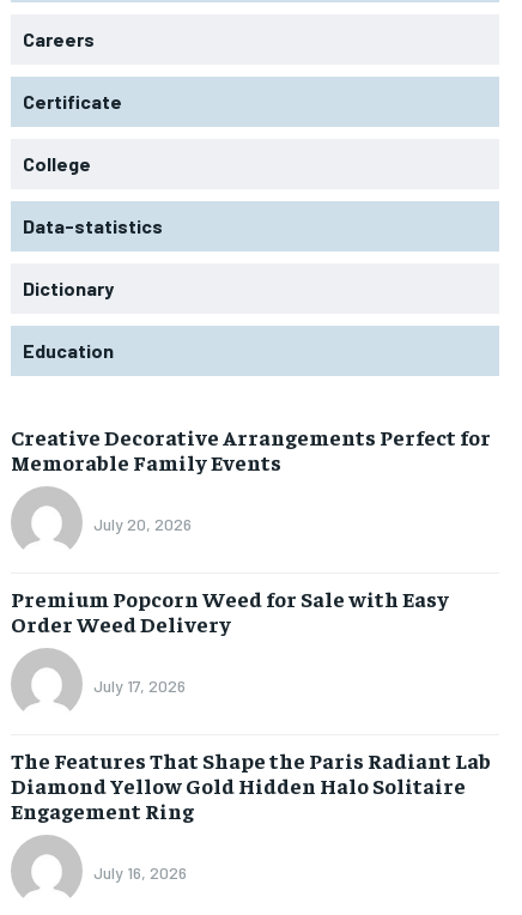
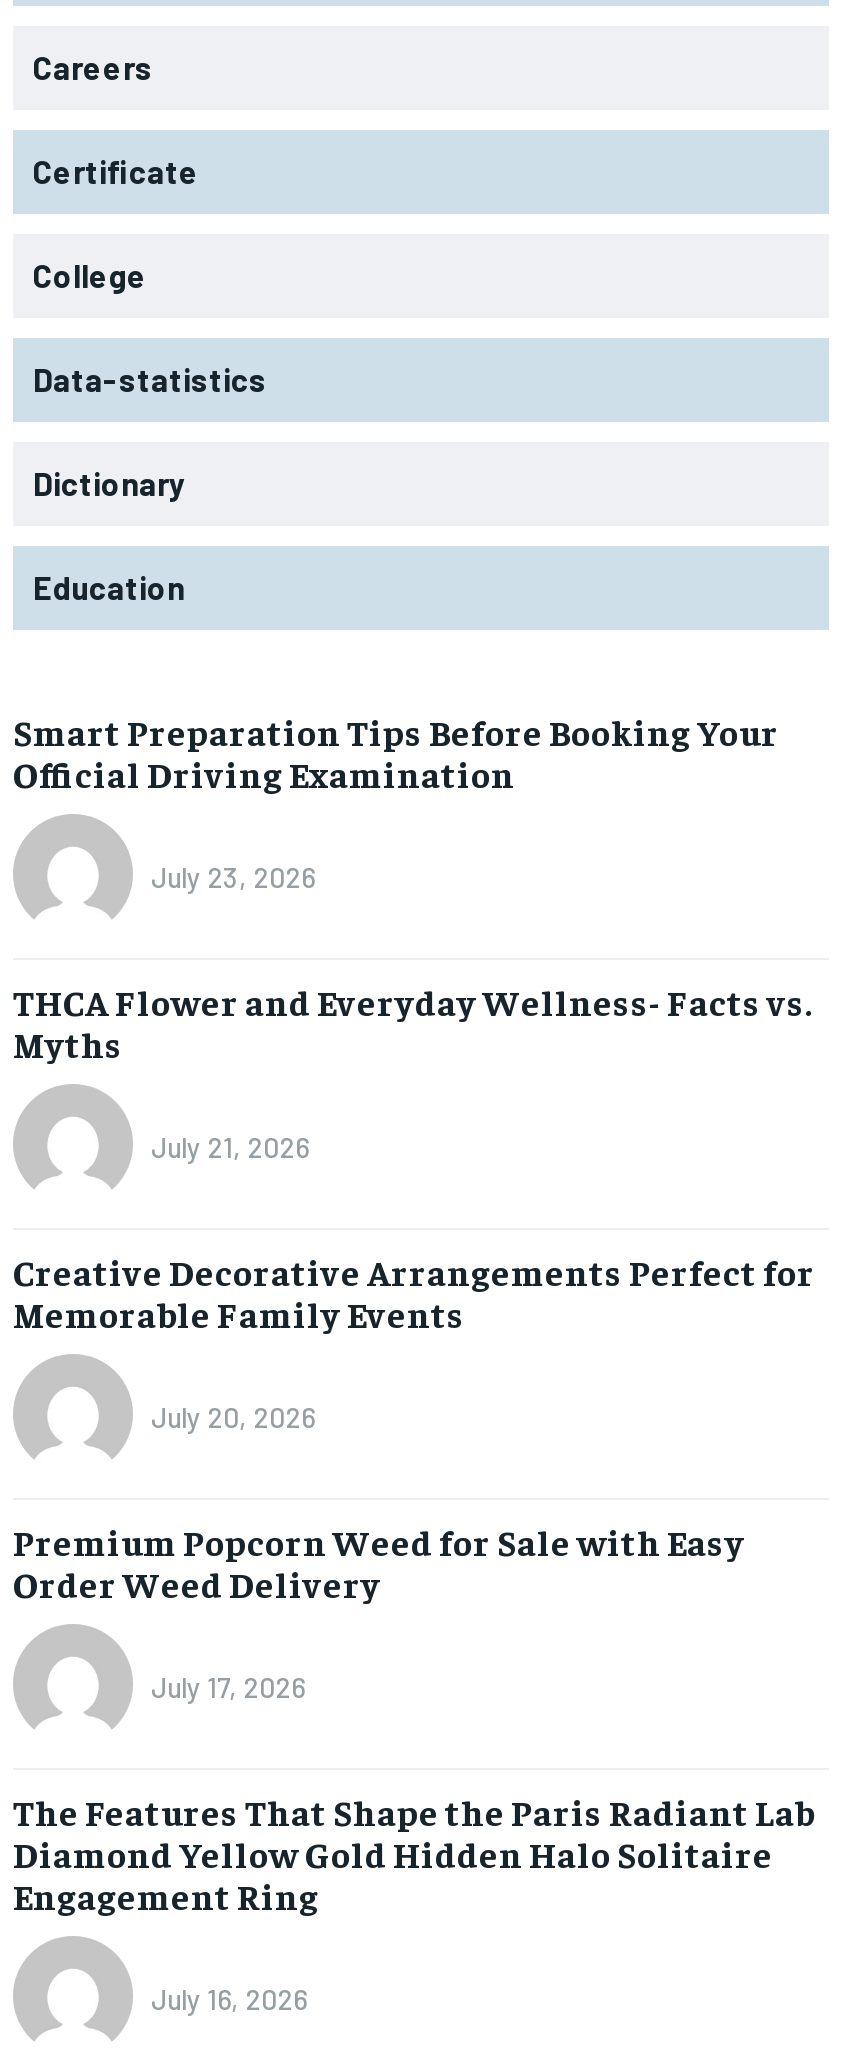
none -> [13,707,813,1163] Smart Preparation Tips Before Booking Your | Official Driving Examination | July 23, 2026 | THCA Flower and Everyday Wellness- Facts vs. | Myths | July 21, 2026

